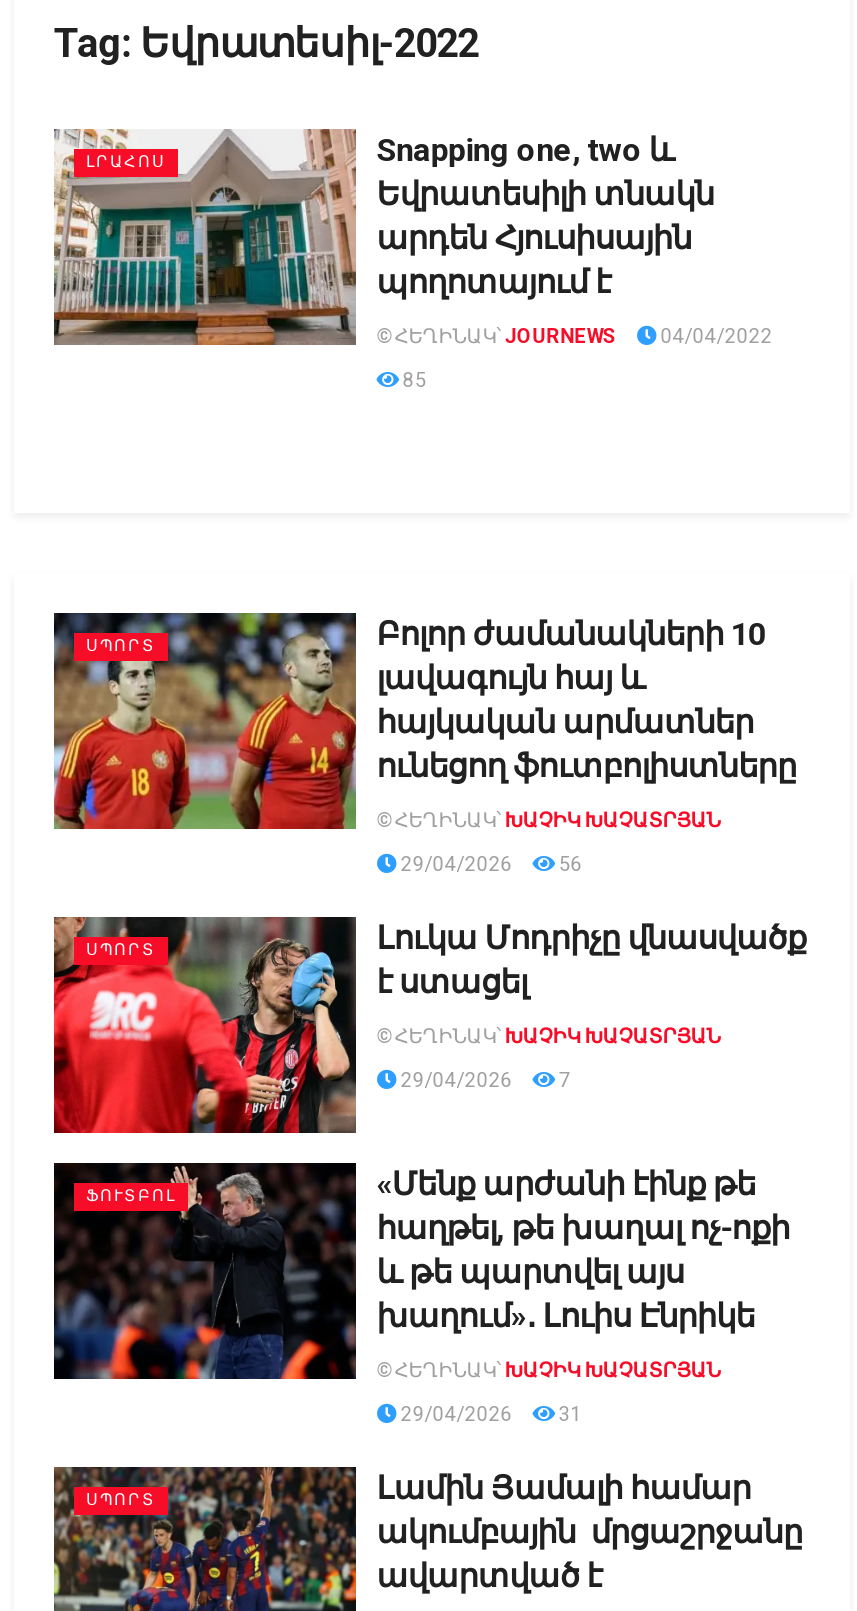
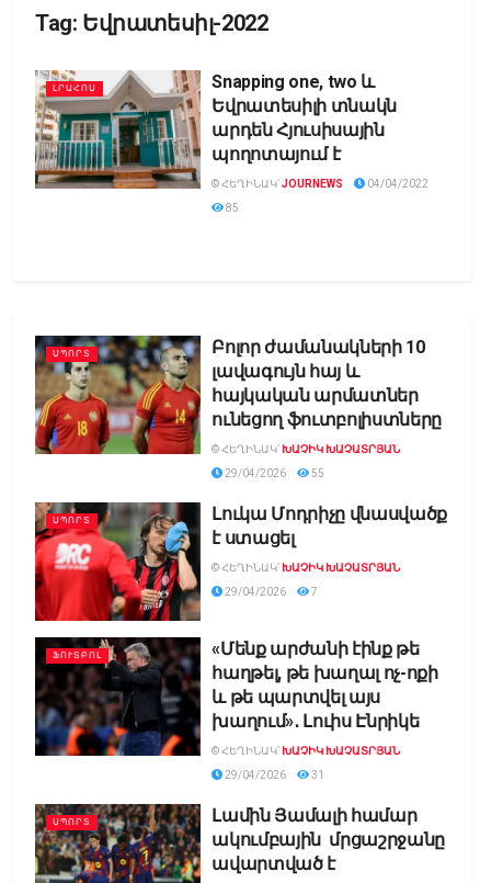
[396,853,582,875] 29/04/2026 56 -> [223,467,325,479] 29/04/2026 55

